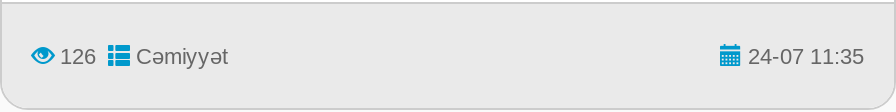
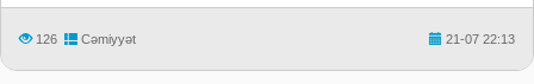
[742,44,864,68] 24-07 11:35 -> [442,32,515,46] 21-07 22:13

